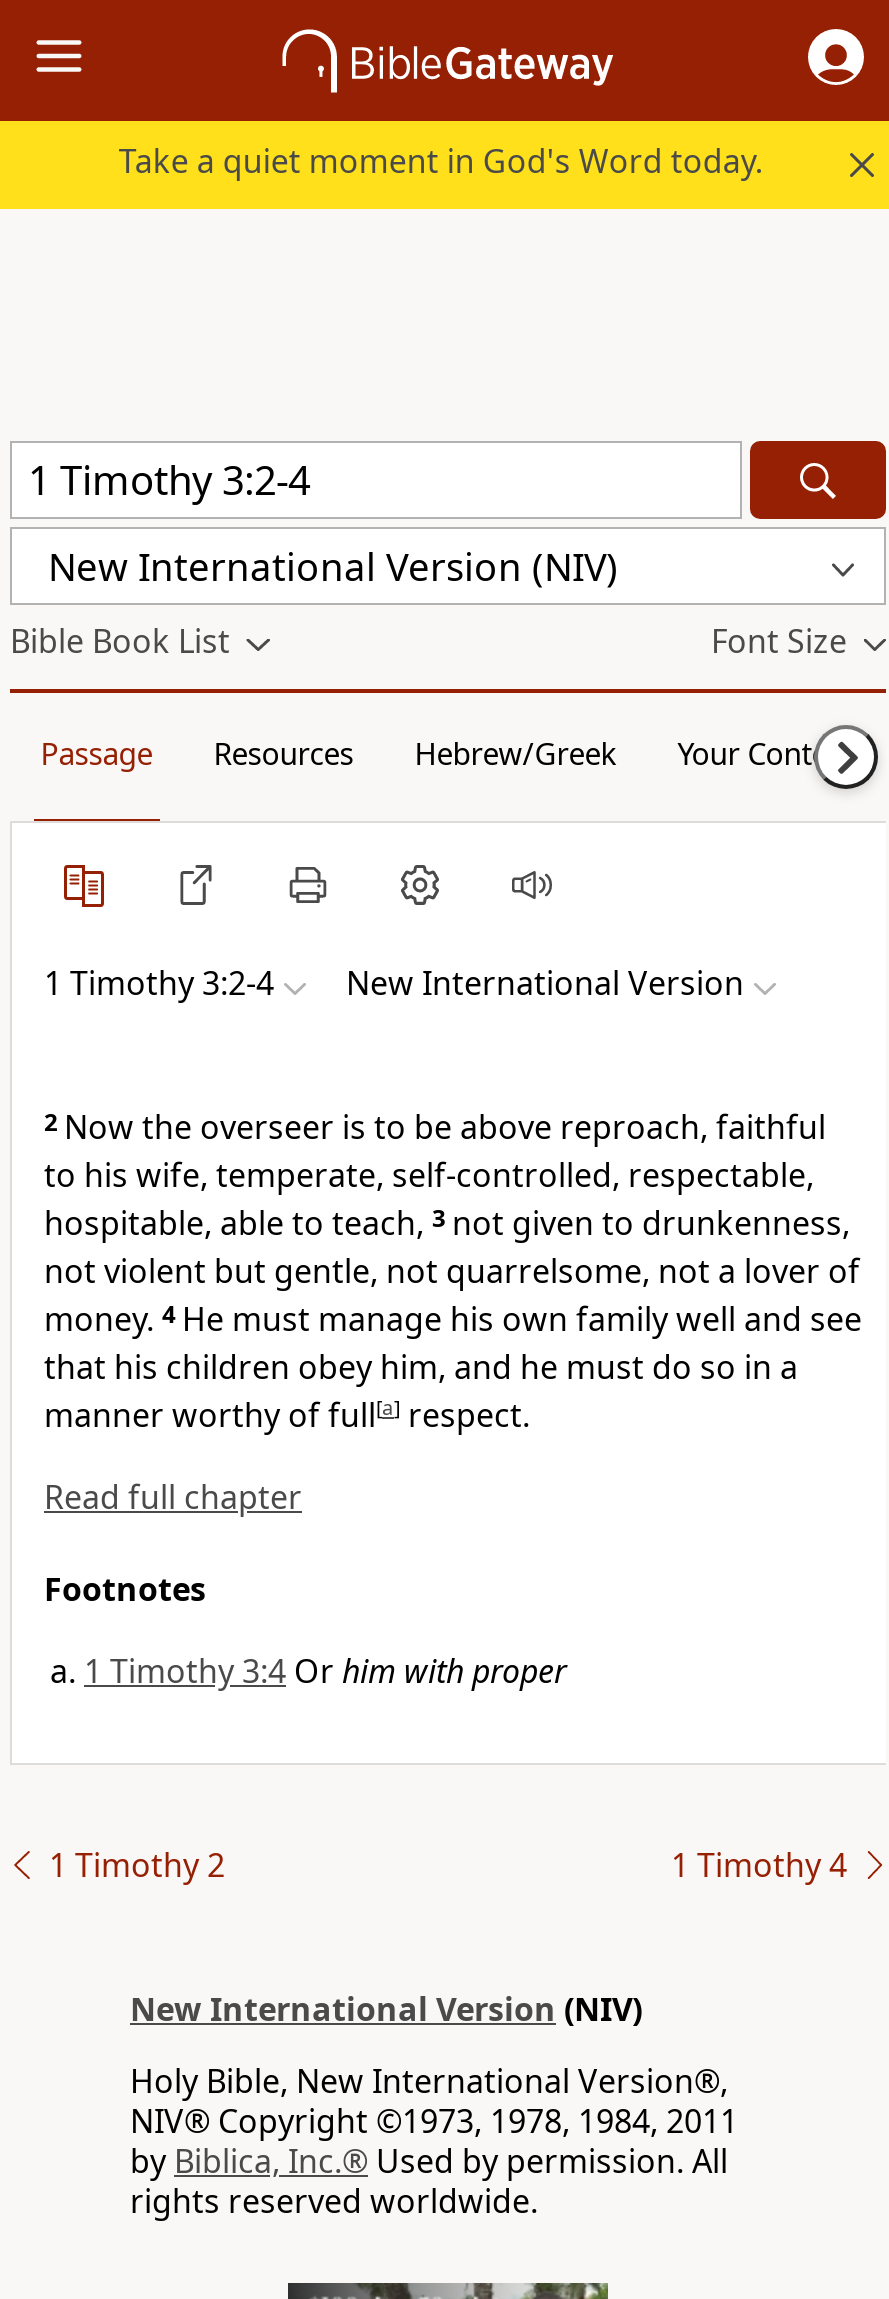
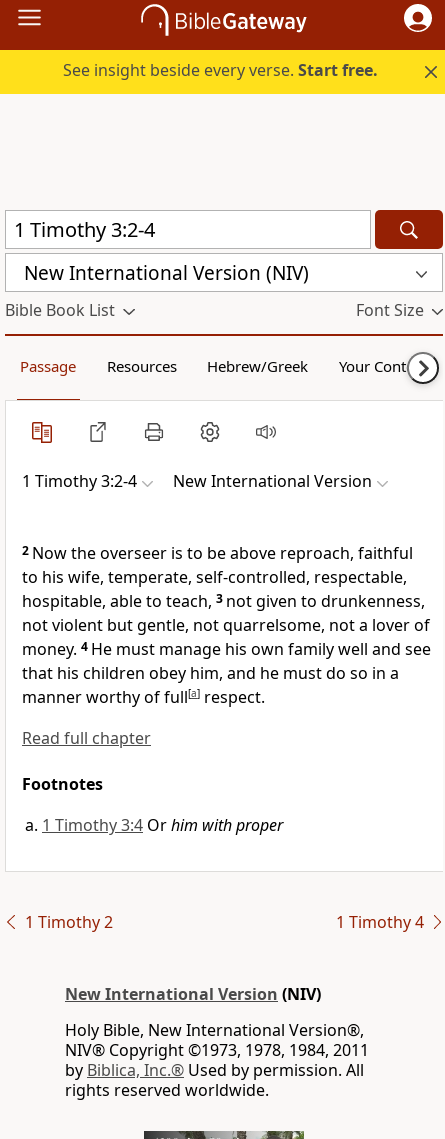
[119,139,763,183] Take a quiet moment in God's Word today. -> [63,59,378,81] See insight beside every verse. Start free.

